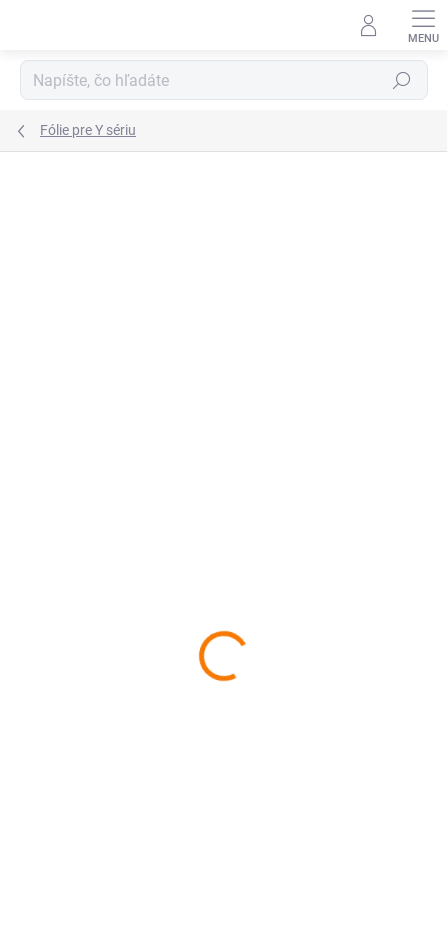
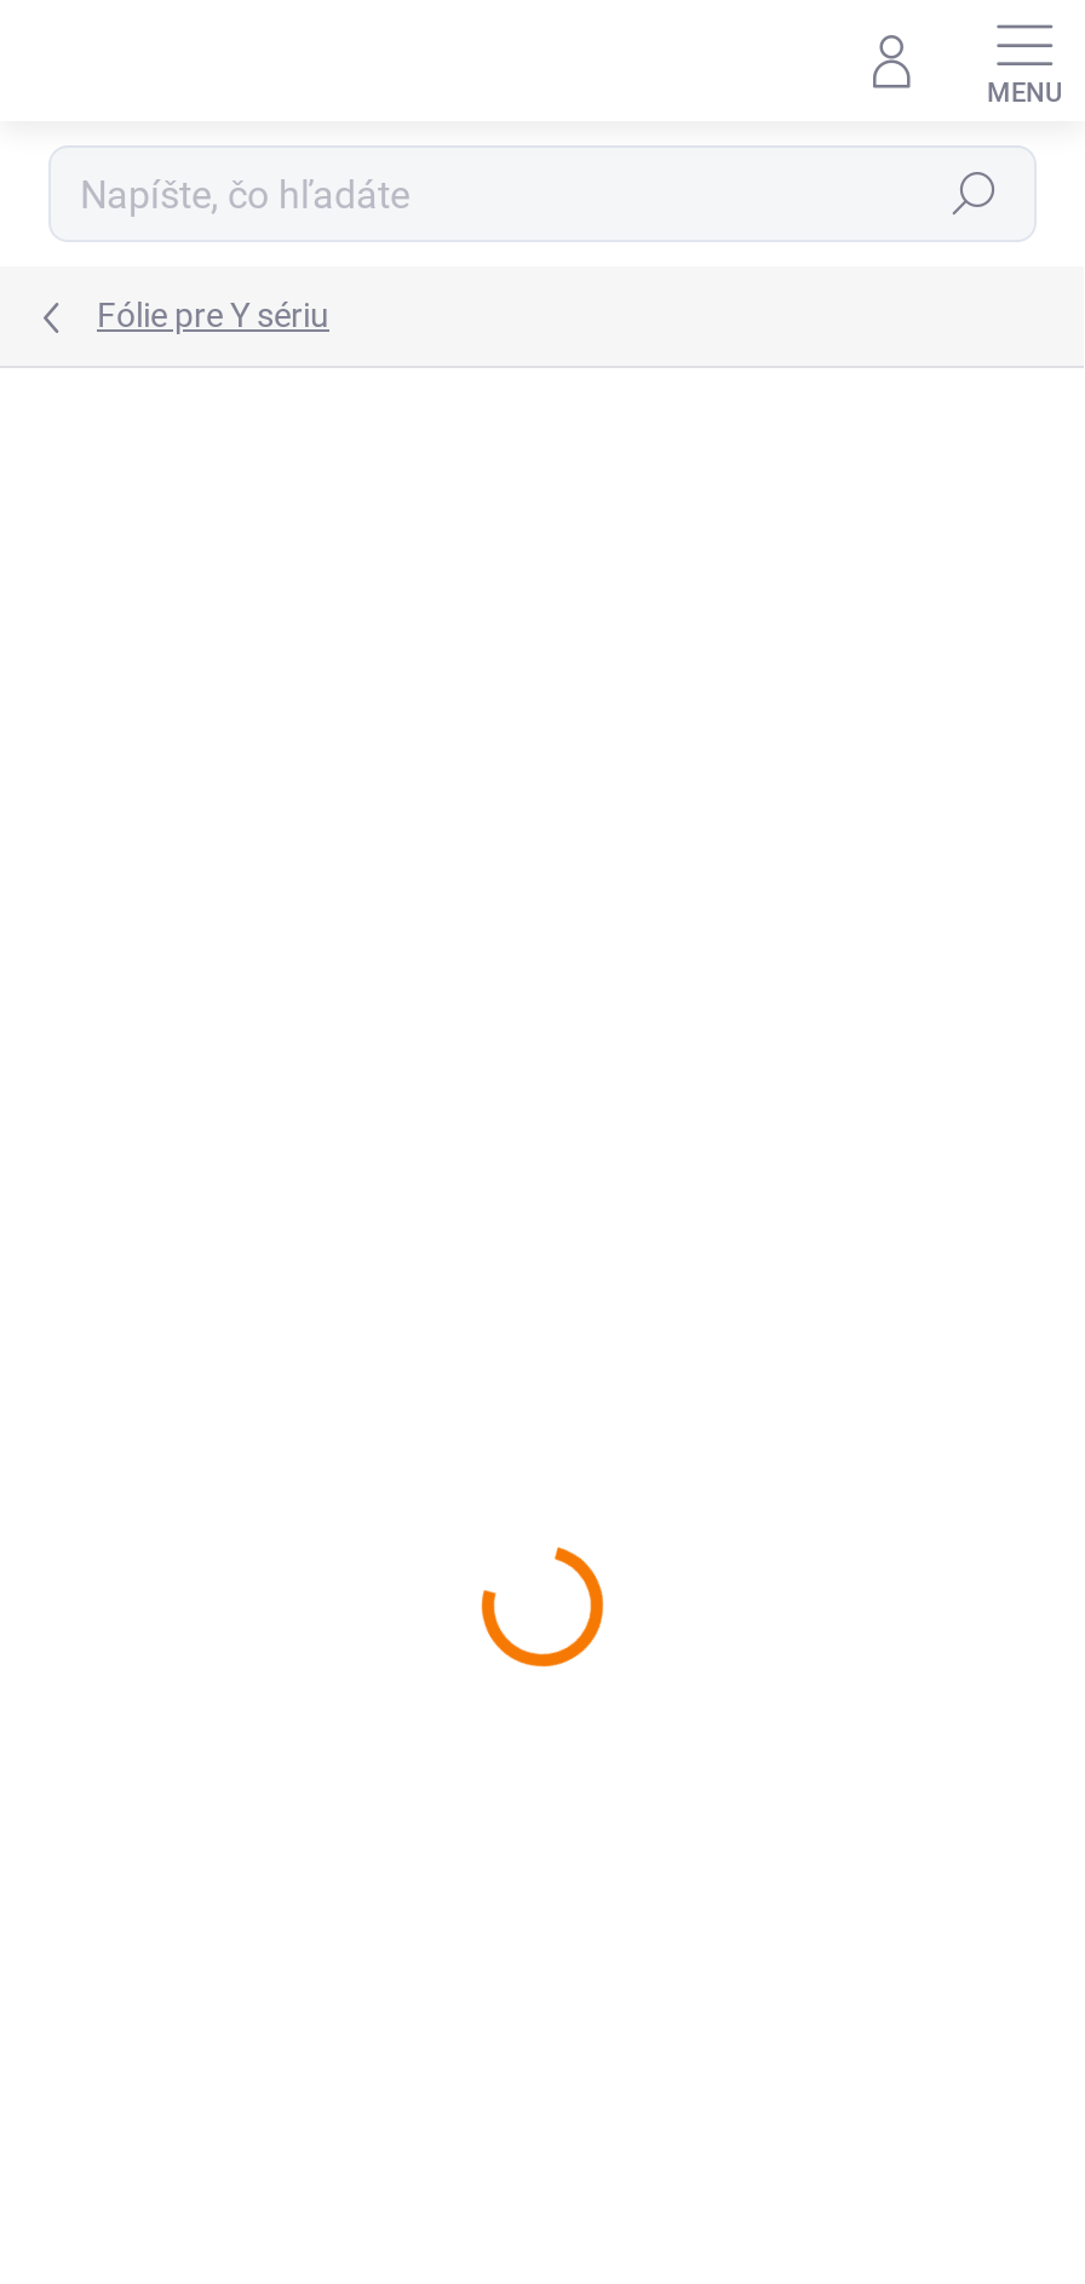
[197,629,250,689] [image] -> [480,1526,608,1671] [image]

